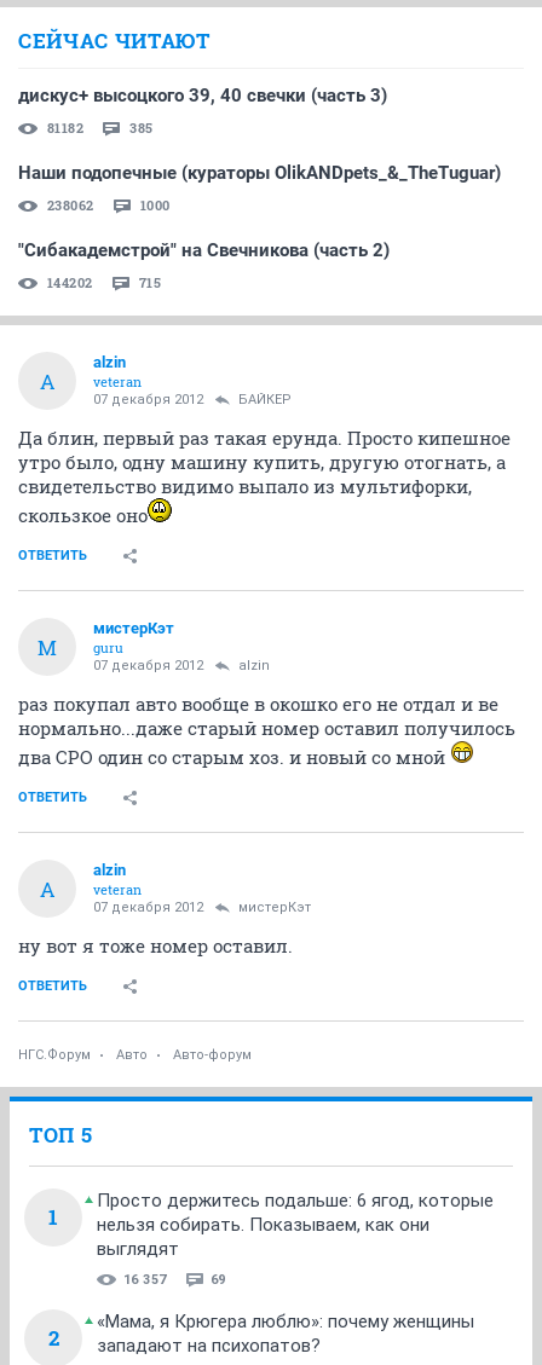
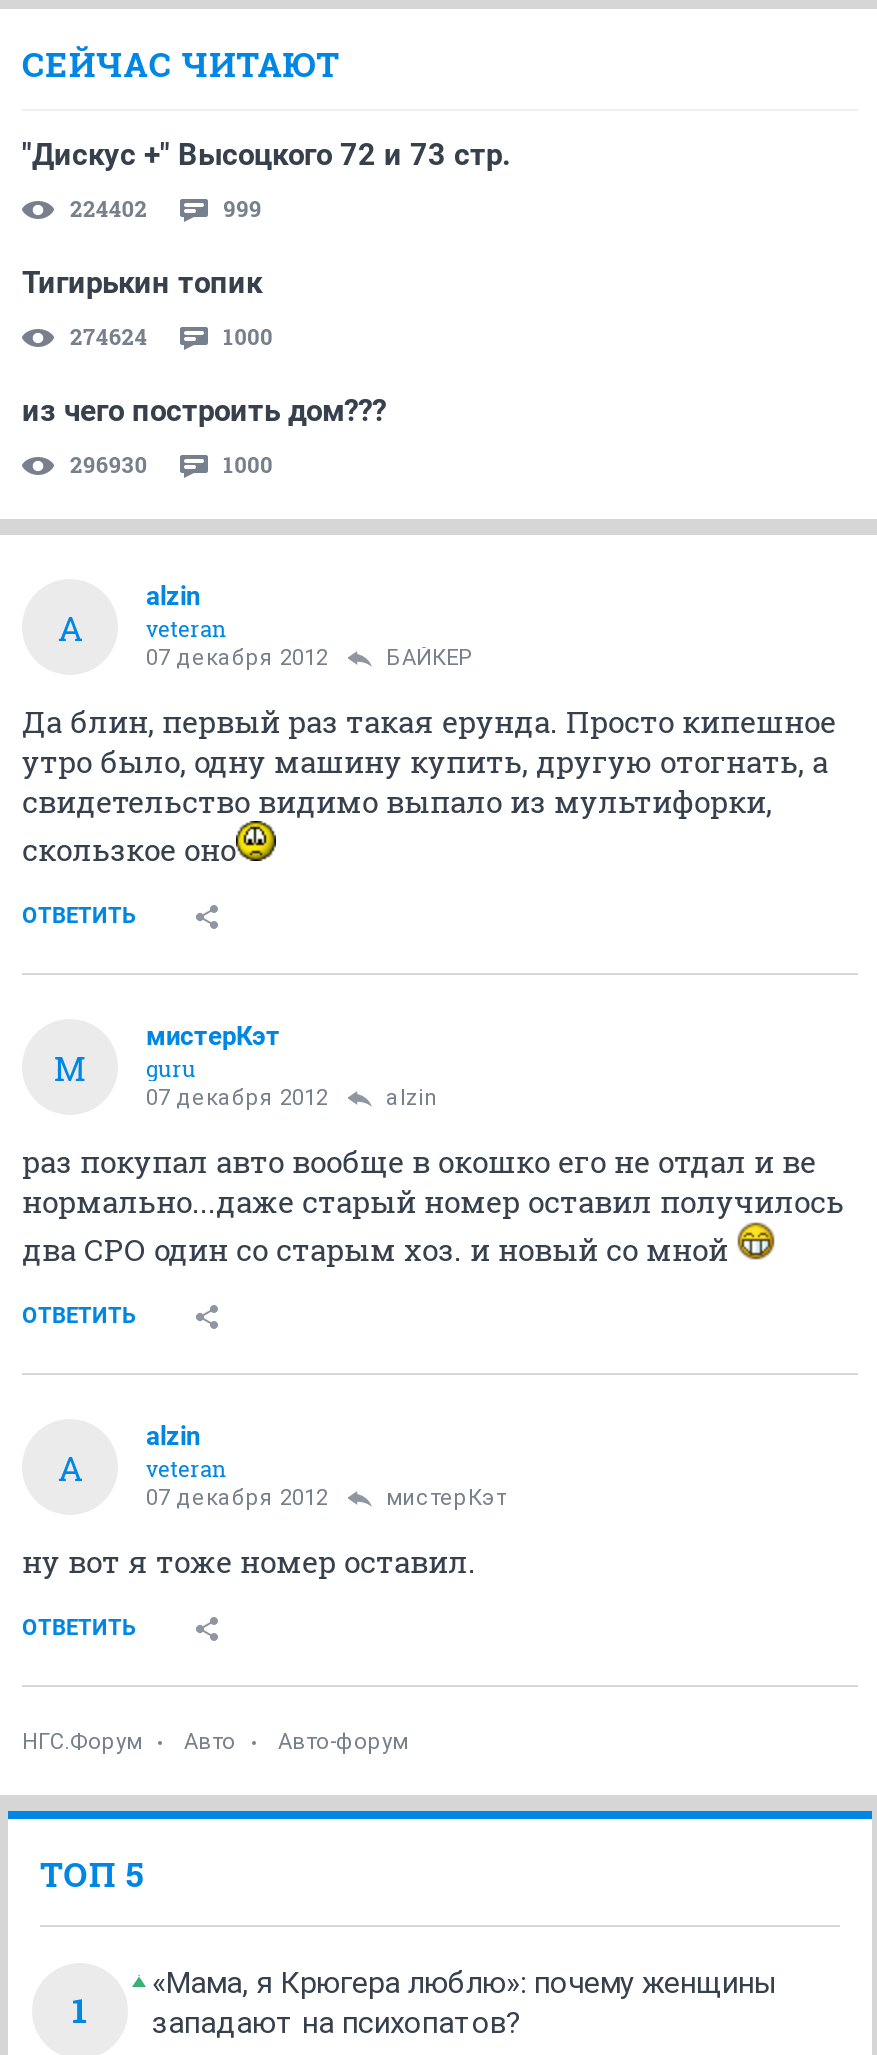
[18,85,387,106] дискус+ высоцкого 39, 40 свечки (часть 3) -> [22,137,510,173] "Дискус +" Высоцкого 72 и 73 стр.
[47,118,153,137] 81182 | 385 -> [70,193,262,223] 224402 | 999
[18,162,501,184] Наши подопечные (кураторы OlikANDpets_&_TheTuguar) -> [22,265,262,301] Тигирькин топик
[47,196,94,214] 238062 -> [70,321,147,351] 274624
[18,239,390,261] "Сибакадемстрой" на Свечникова (часть 2) -> [22,393,386,429] из чего построить дом???
[47,273,161,291] 144202 | 715 -> [70,449,273,479] 296930 | 1000
[48,1190,494,1352] Просто держитесь подальше: 6 ягод, которые | нельзя собирать. Показываем, как они | выглядят | 16 357 | 69 | 2 -> none

